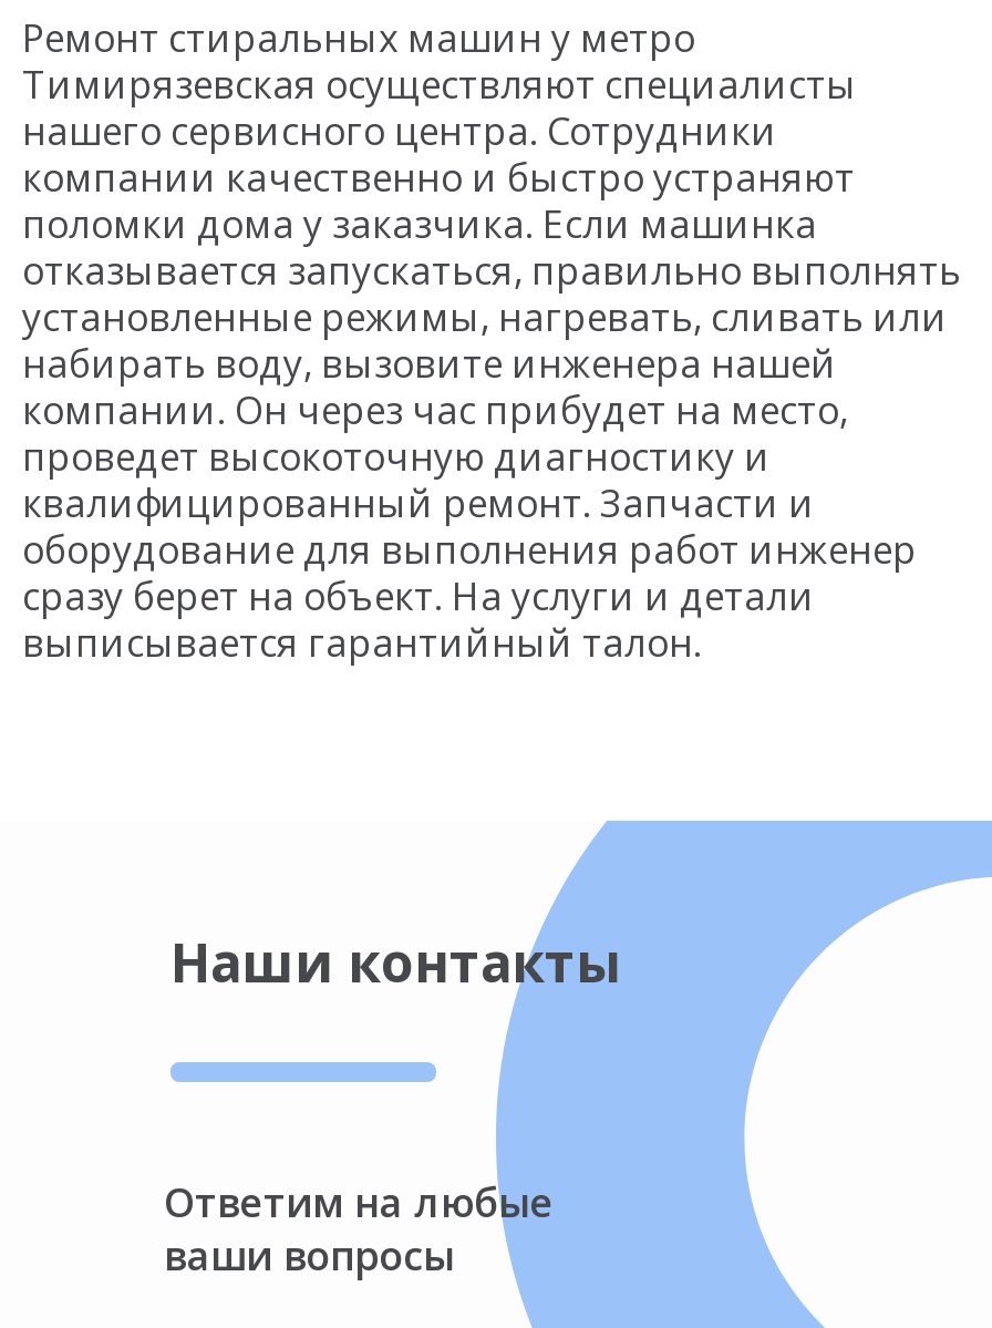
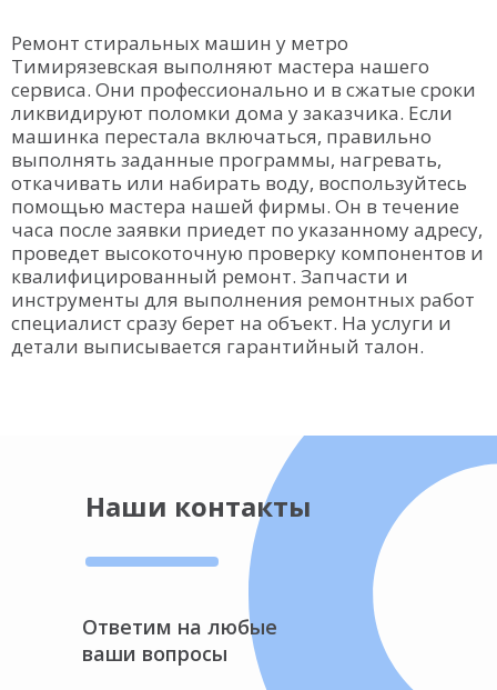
[22,59,961,482] Тимирязевская осуществляют специалисты | нашего сервисного центра. Сотрудники | компании качественно и быстро устраняют | поломки дома у заказчика. Если машинка | отказывается запускаться, правильно выполнять | установленные режимы, нагревать, сливать или | набирать воду, вызовите инженера нашей | компании. Он через час прибудет на место, | проведет высокоточную диагностику и -> [11,53,484,266] Тимирязевская выполняют мастера нашего | сервиса. Они профессионально и в сжатые сроки | ликвидируют поломки дома у заказчика. Если | машинка перестала включаться, правильно | выполнять заданные программы, нагревать, | откачивать или набирать воду, воспользуйтесь | помощью мастера нашей фирмы. Он в течение | часа после заявки приедет по указанному адресу, | проведет высокоточную проверку компонентов и
[22,524,917,668] оборудование для выполнения работ инженер | сразу берет на объект. На услуги и детали | выписывается гарантийный талон. -> [11,287,475,359] инструменты для выполнения ремонтных работ | специалист сразу берет на объект. На услуги и | детали выписывается гарантийный талон.

